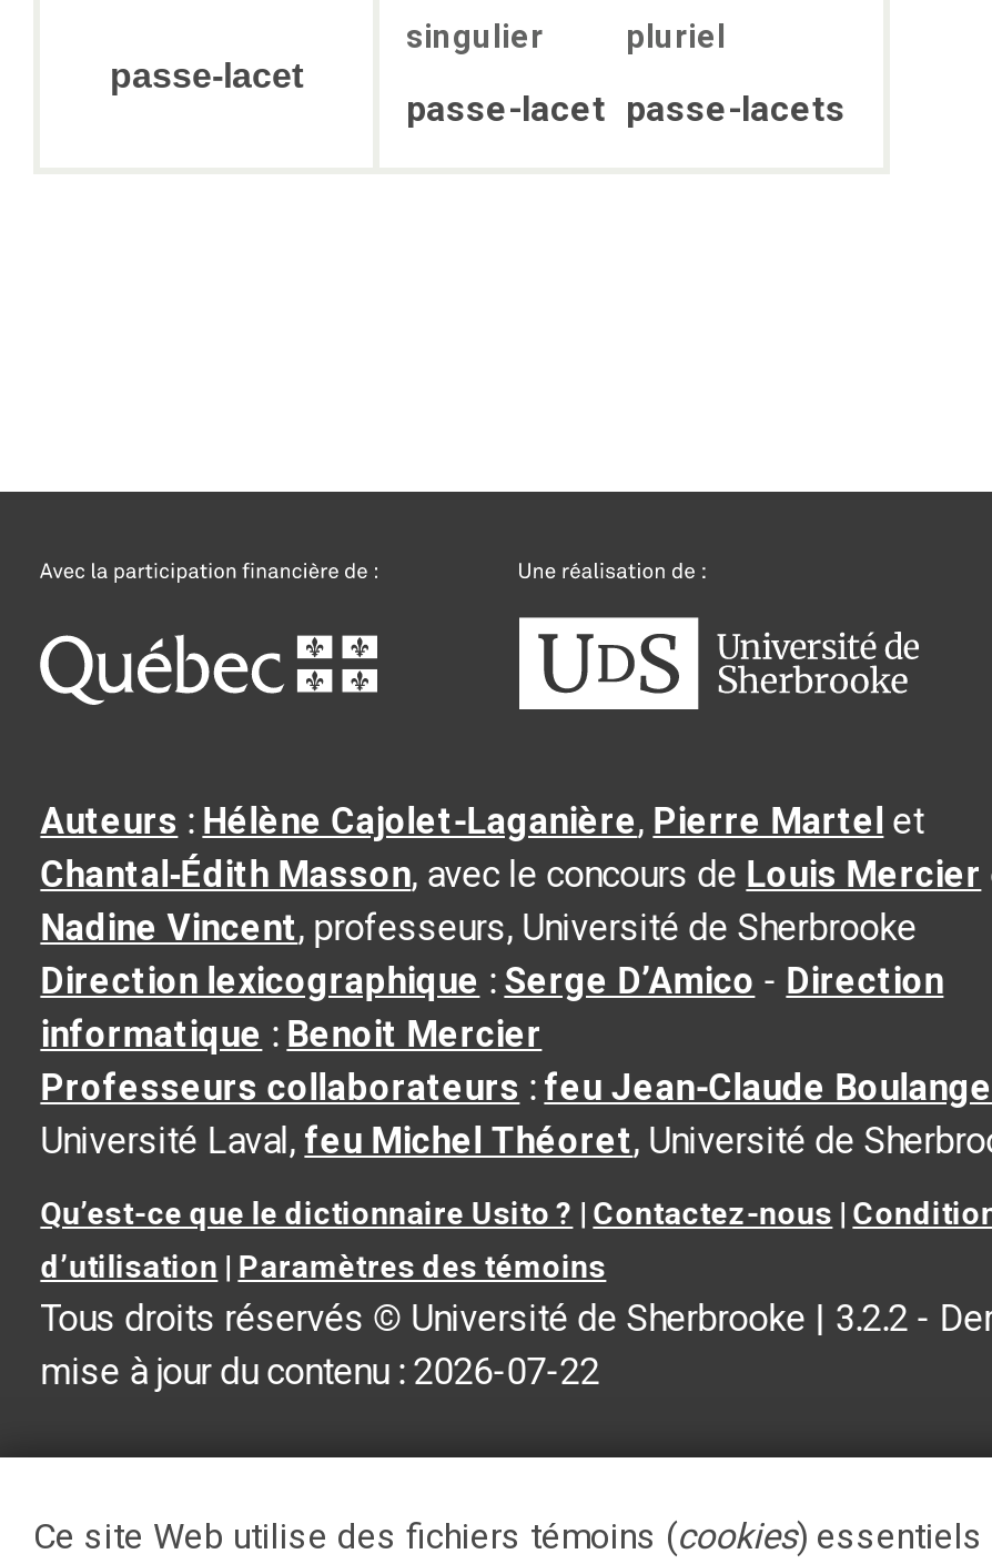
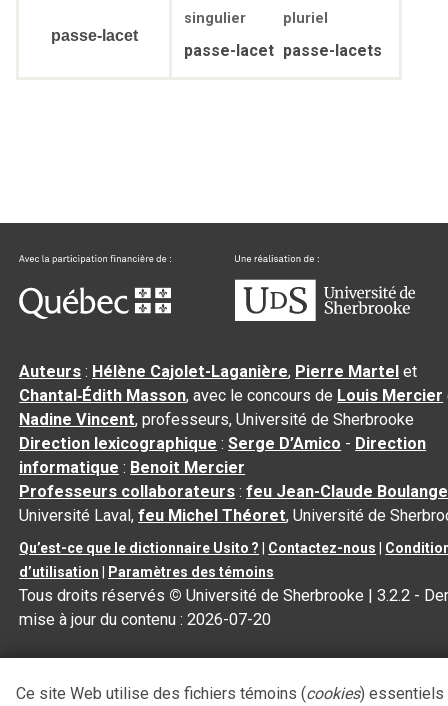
[40,1350,600,1393] mise à jour du contenu : 2026-07-22 -> [19,610,271,629] mise à jour du contenu : 2026-07-20

